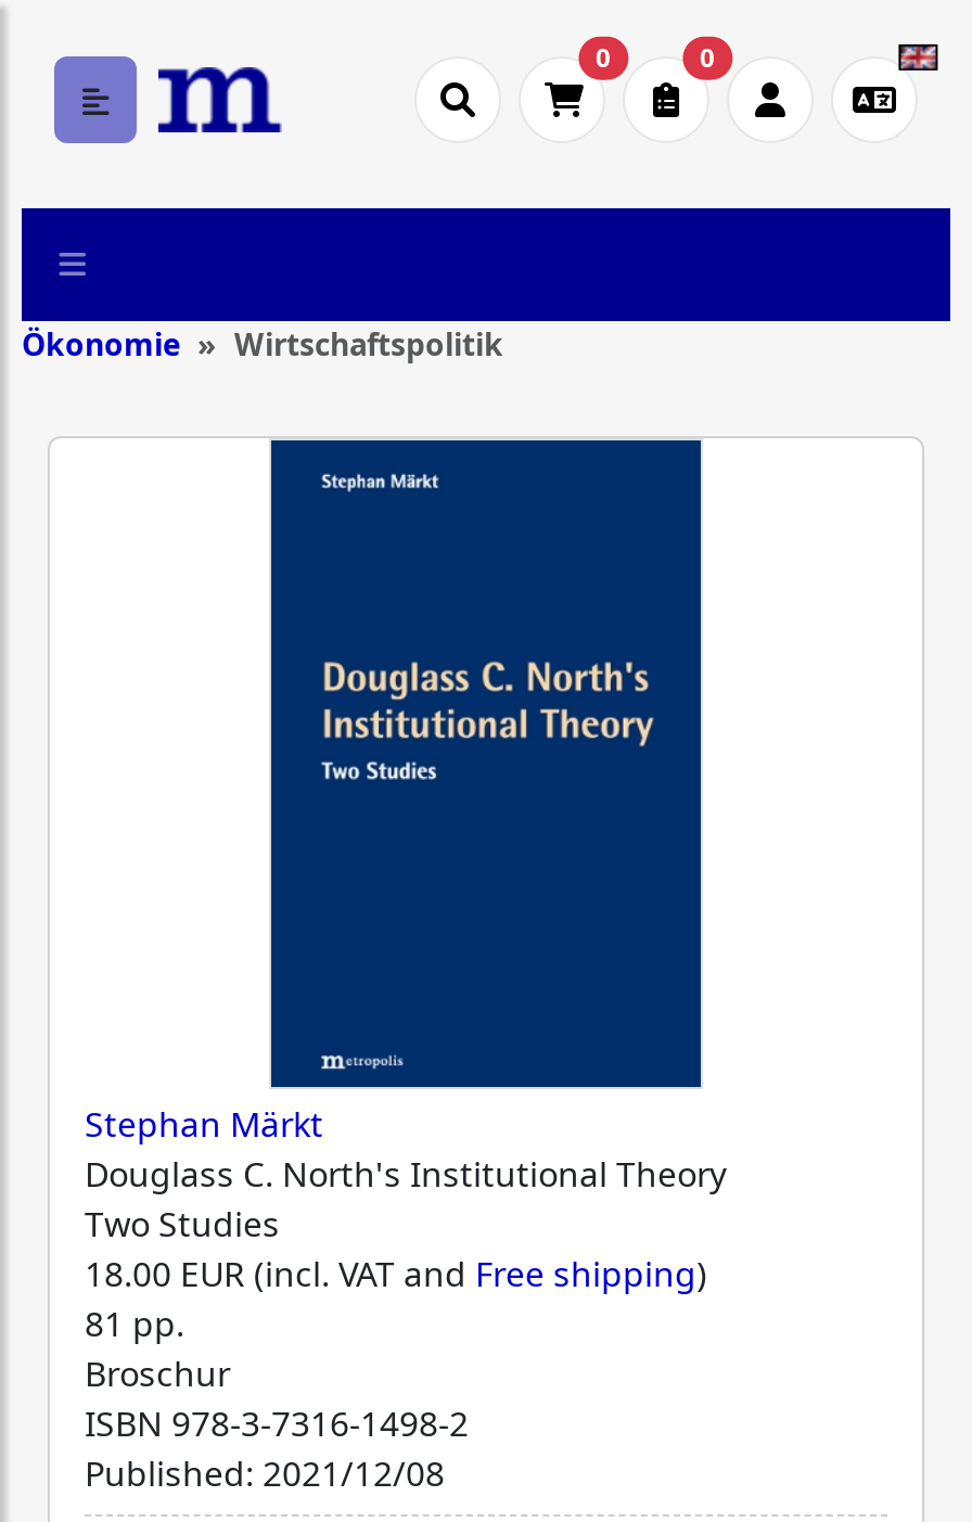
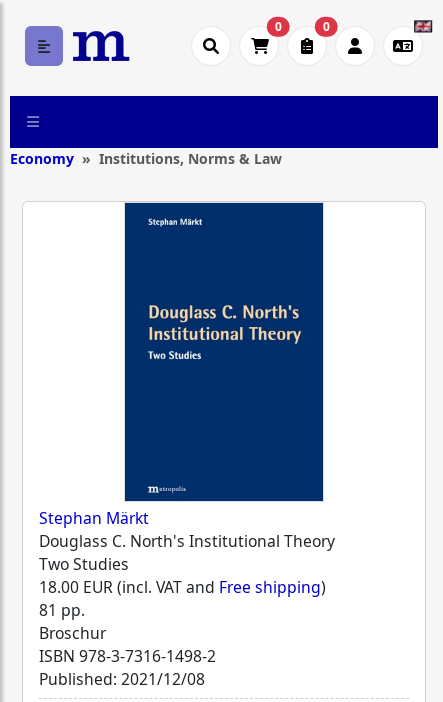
[22,324,503,365] Ökonomie | Wirtschaftspolitik -> [10,149,282,168] Economy | Institutions, Norms & Law

